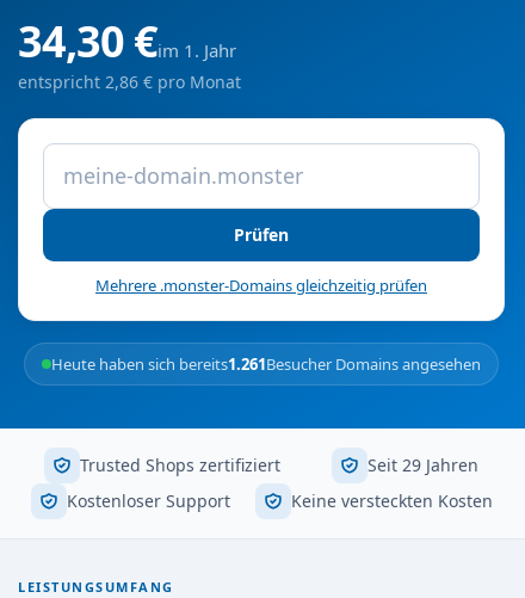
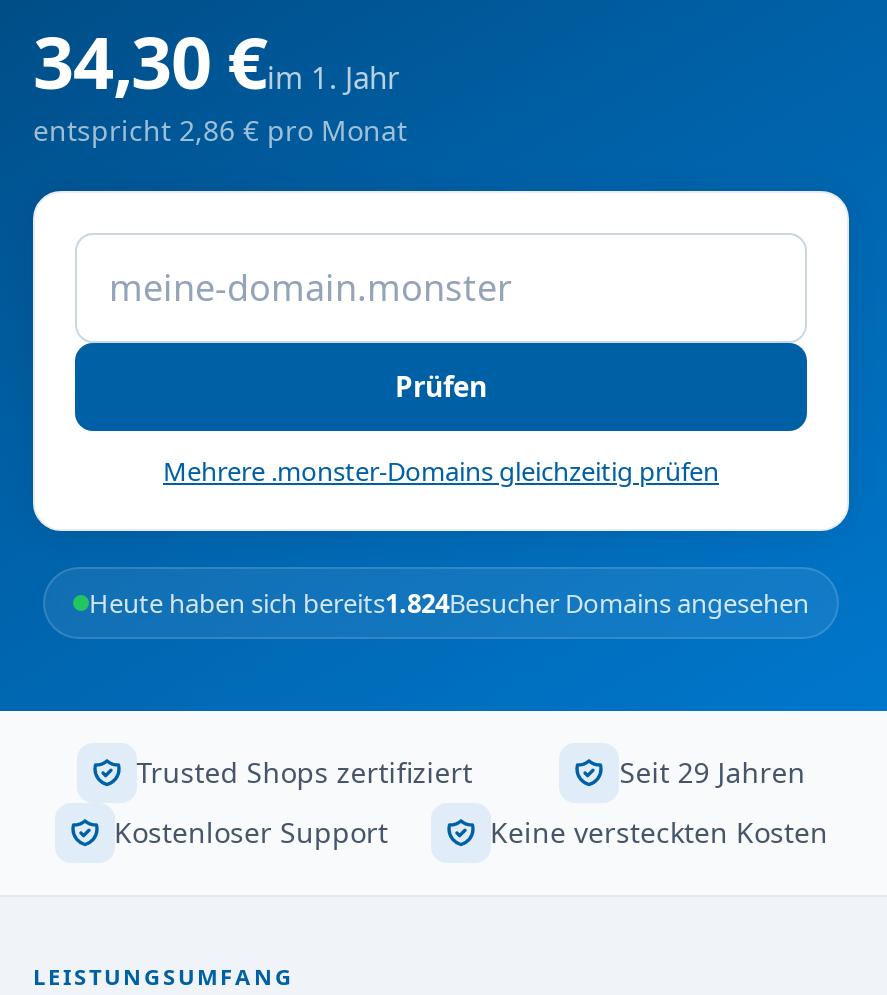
[51,353,481,375] Heute haben sich bereits1.261Besucher Domains angesehen -> [89,585,809,621] Heute haben sich bereits1.824Besucher Domains angesehen

